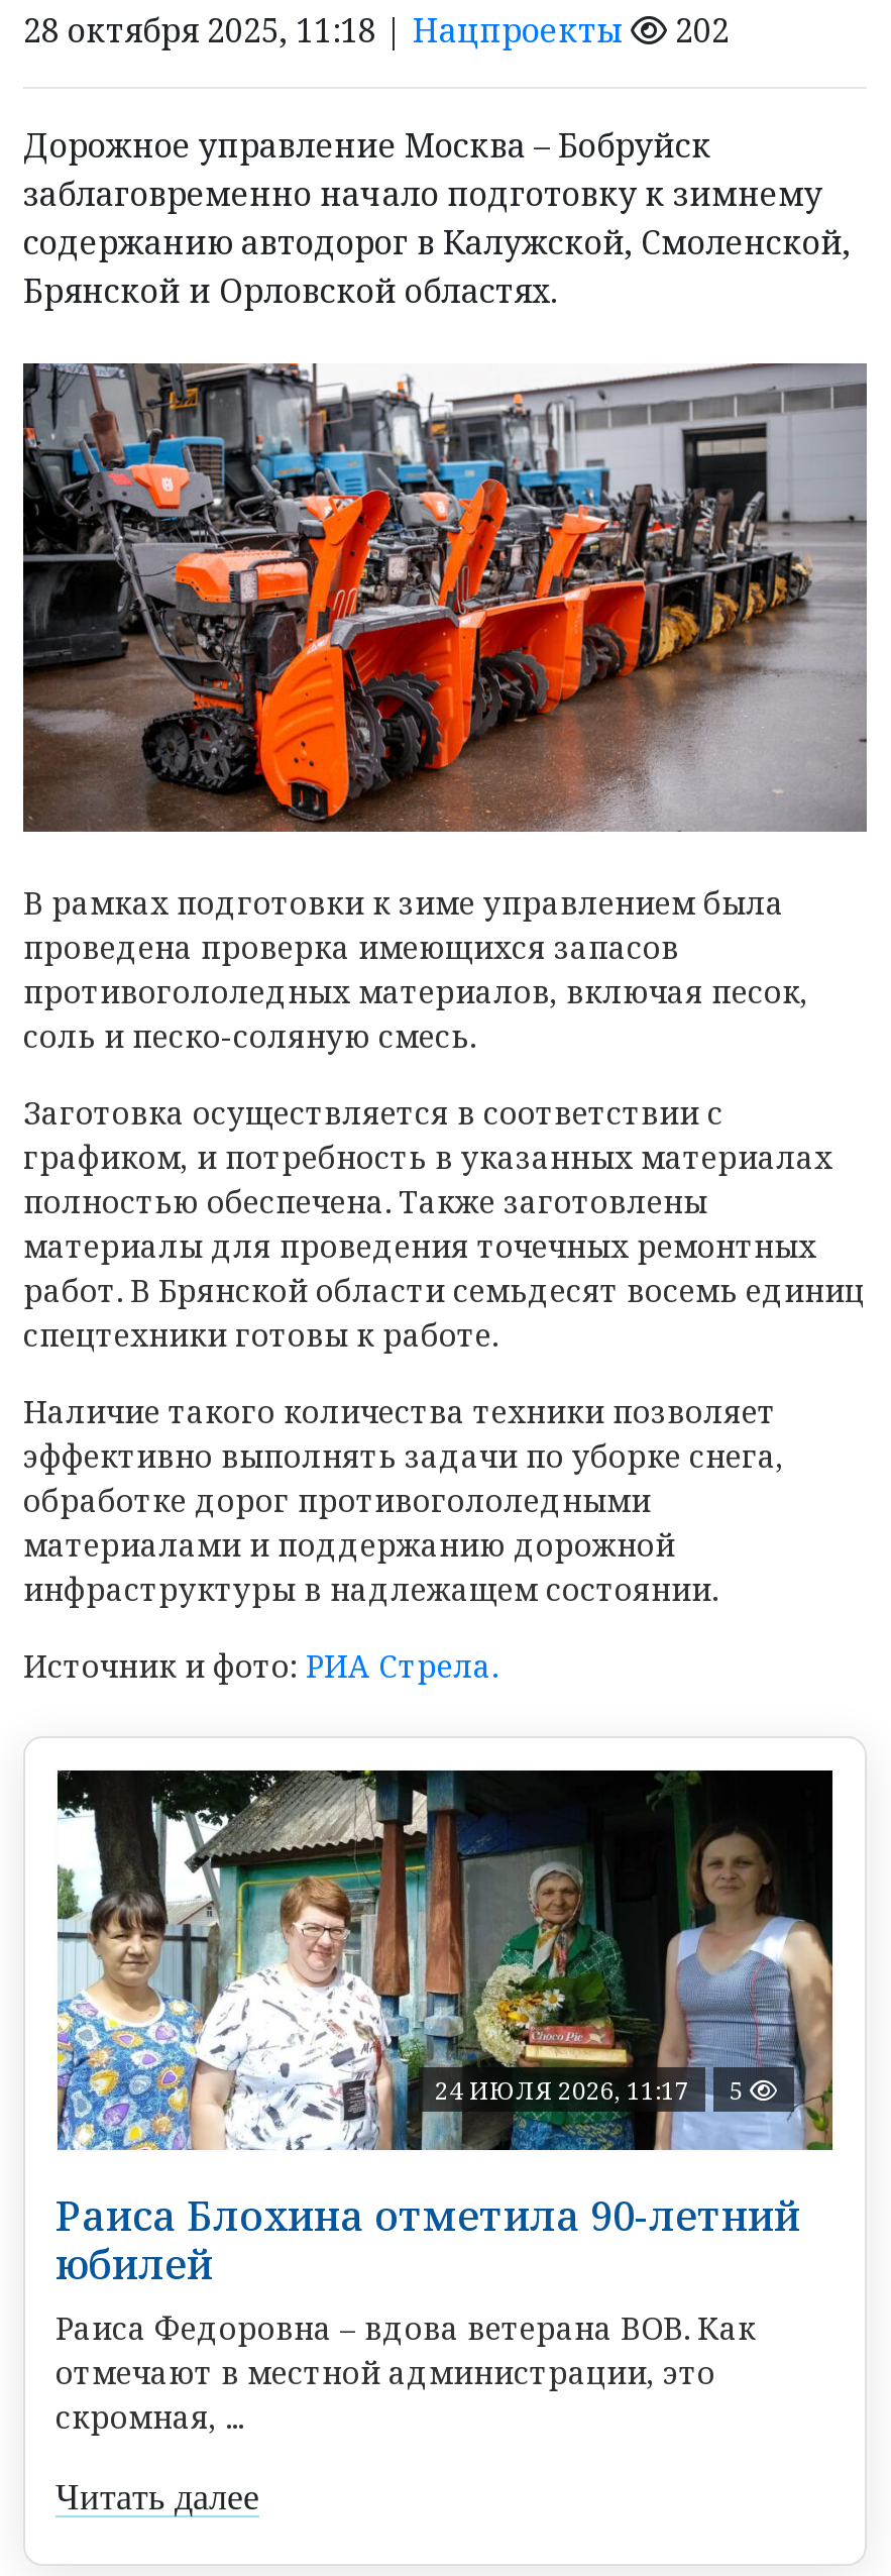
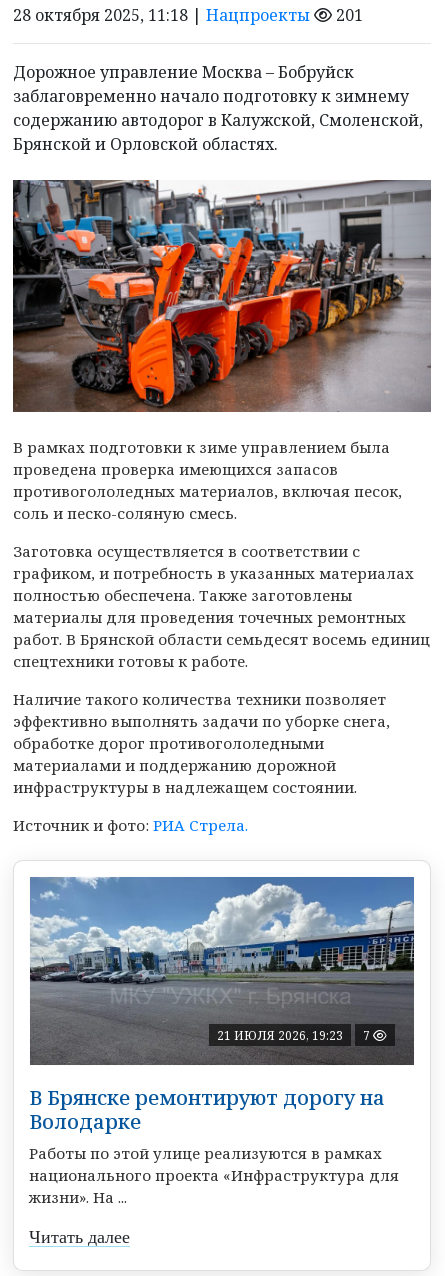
[667,8,730,53] 202 -> [332,4,363,26] 201
[55,1768,834,2152] [image] | 24 ИЮЛЯ 2026, 11:17 | 5 -> [29,876,415,1066] [image] | 21 ИЮЛЯ 2026, 19:23 | 7
[55,2189,800,2438] Раиса Блохина отметила 90-летний | юбилей | Раиса Федоровна – вдова ветерана ВОВ. Как | отмечают в местной администрации, это | скромная, ... -> [29,1084,399,1207] В Брянске ремонтируют дорогу на | Володарке | Работы по этой улице реализуются в рамках | национального проекта «Инфраструктура для | жизни». На ...

